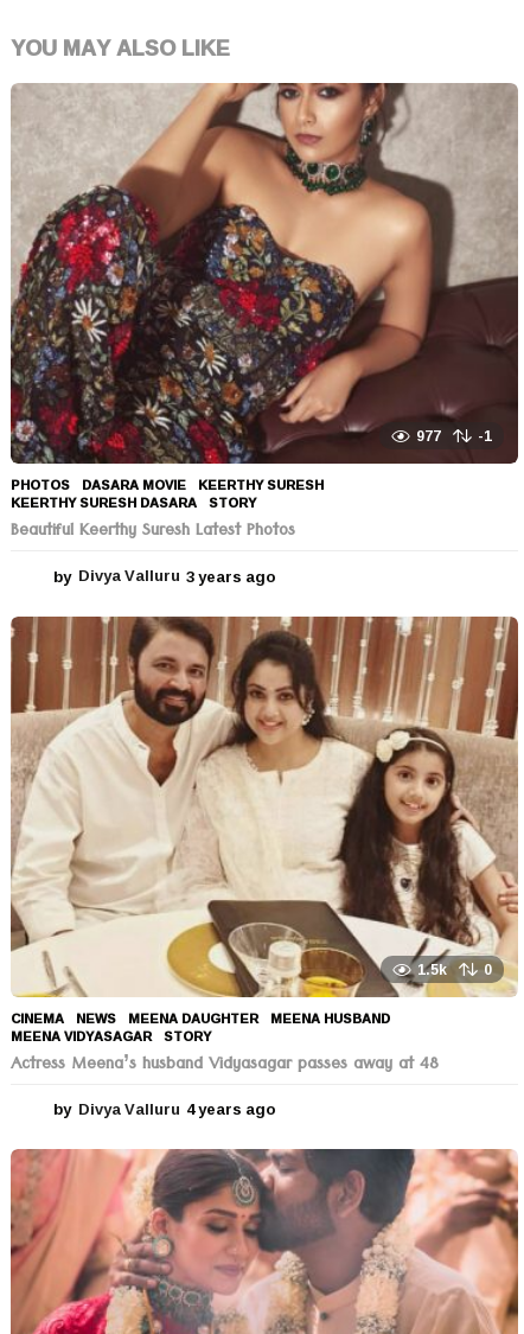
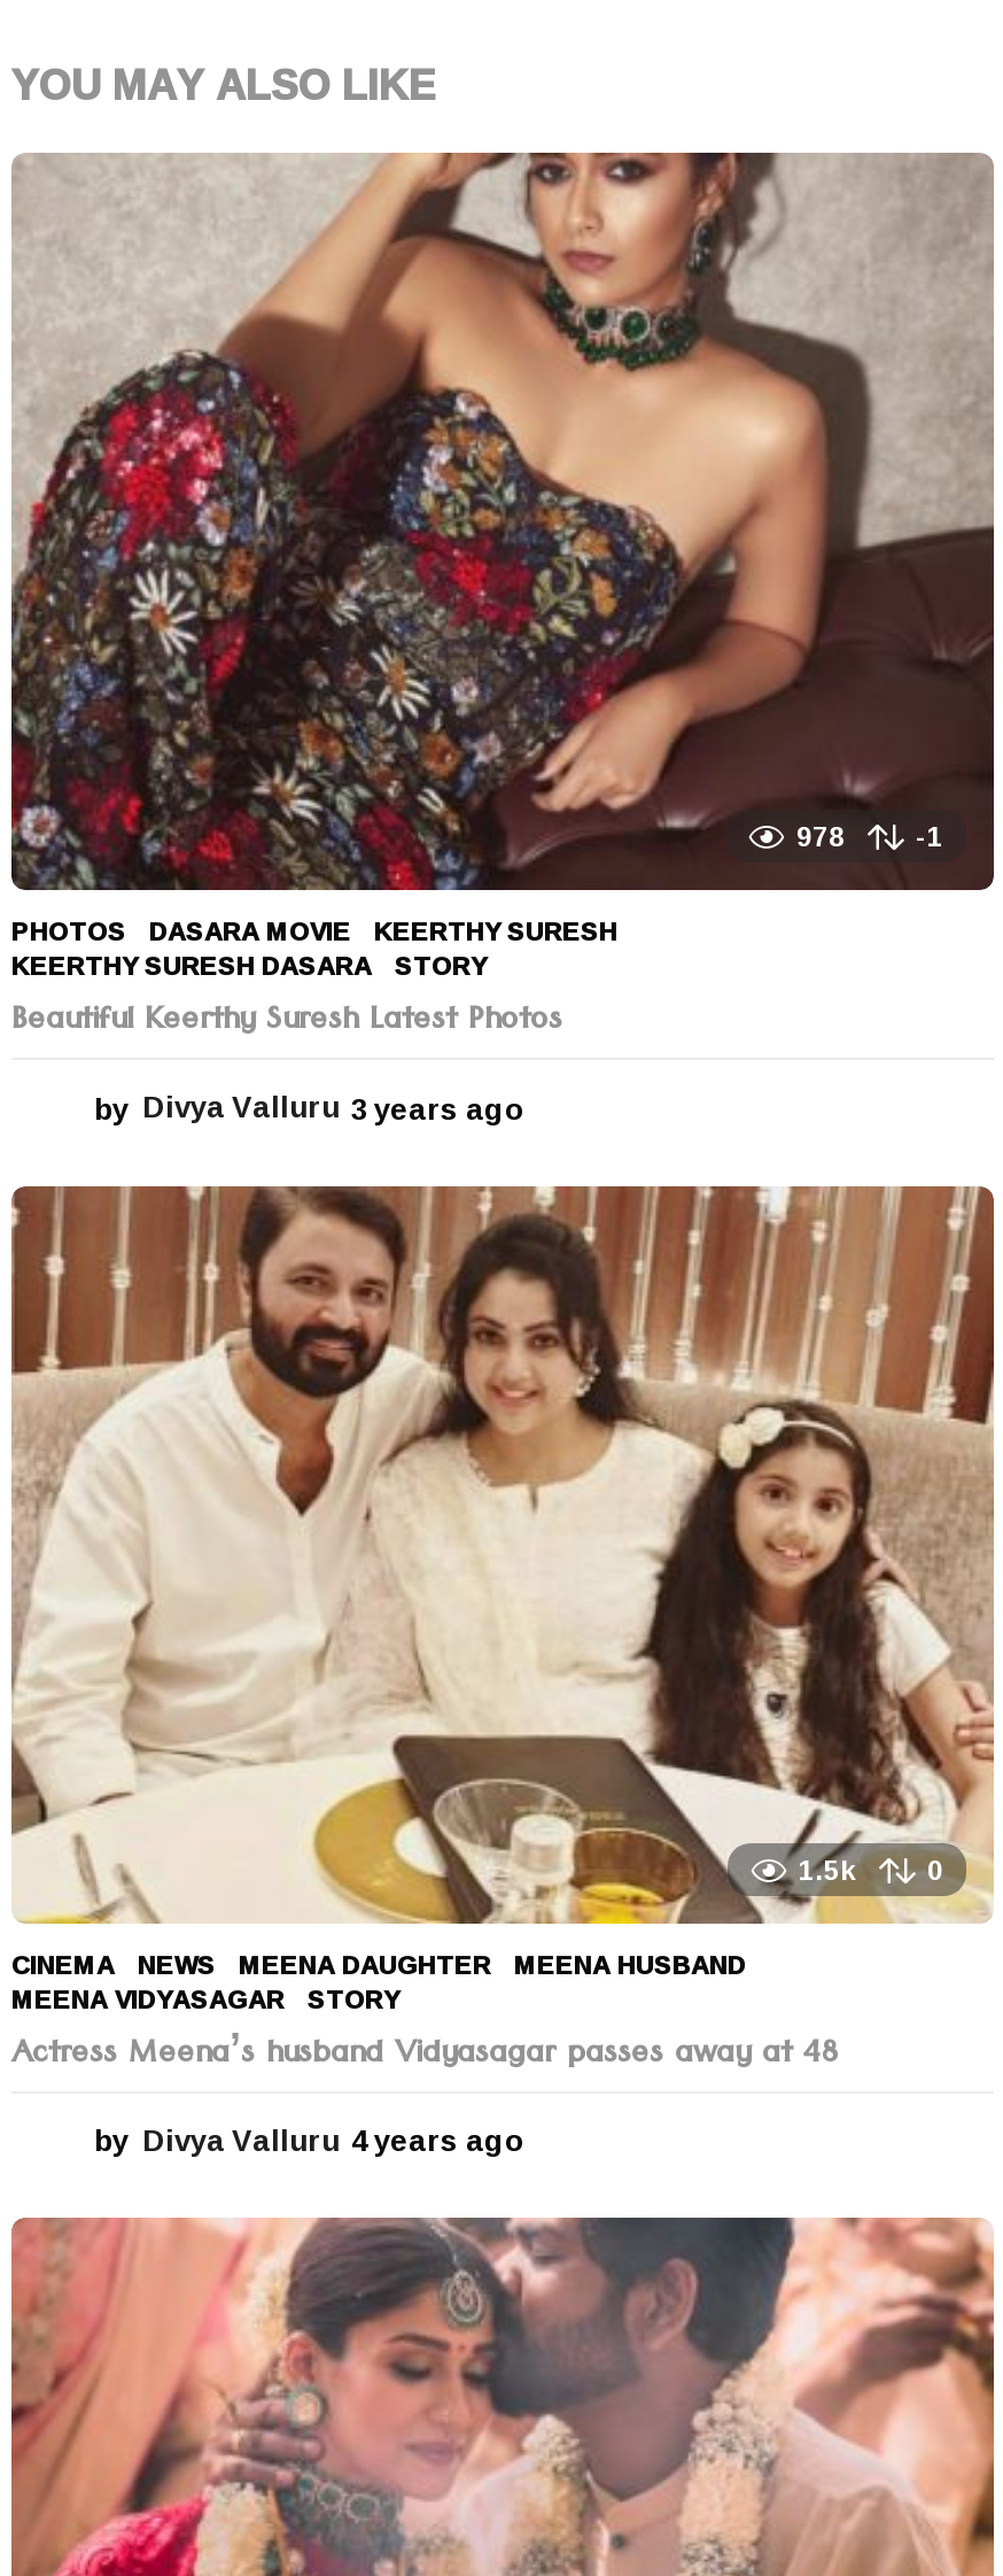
[416,423,492,450] 977 -1 -> [796,811,943,864] 978 -1

